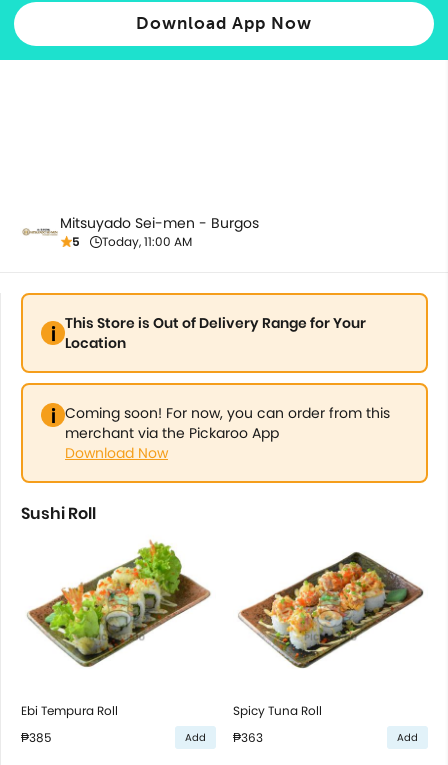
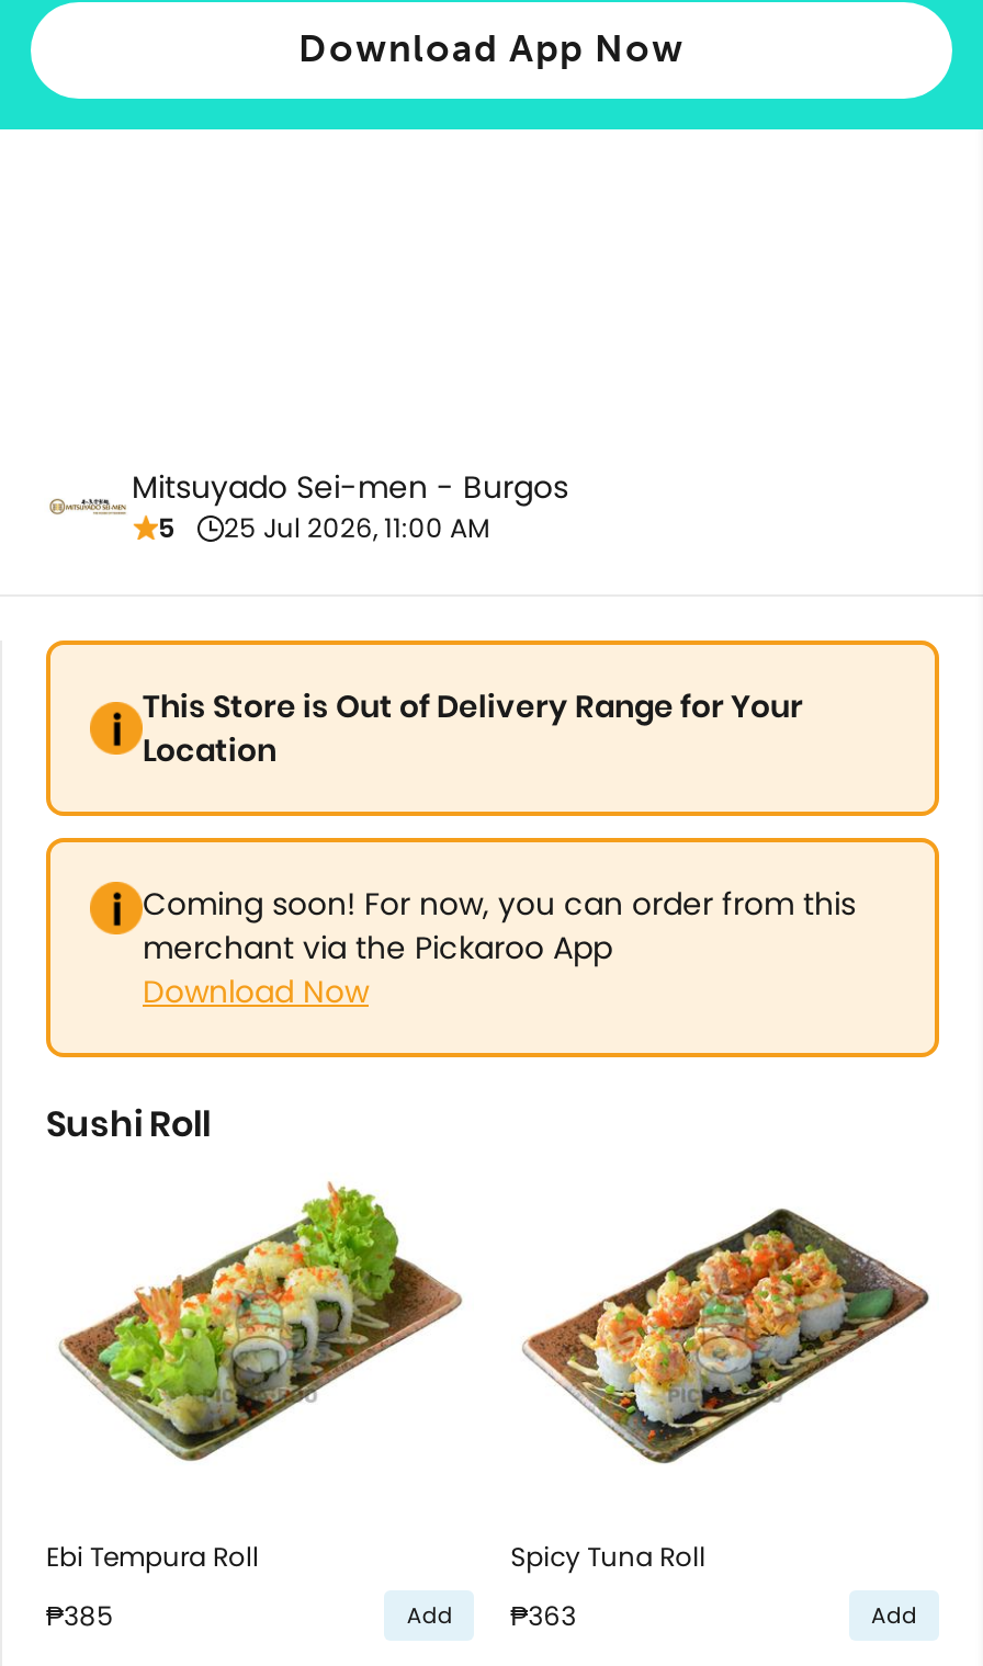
[72,233,192,250] 5 Today, 11:00 AM -> [158,509,489,546] 5 25 Jul 2026, 11:00 AM

